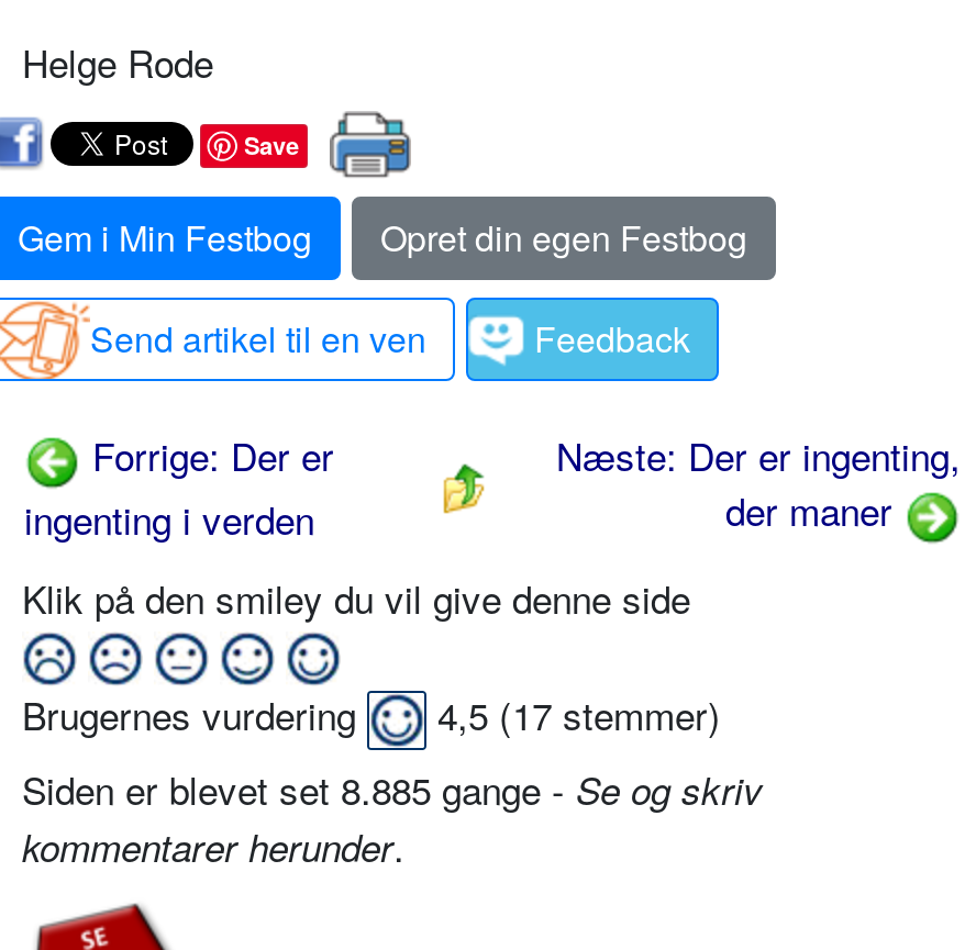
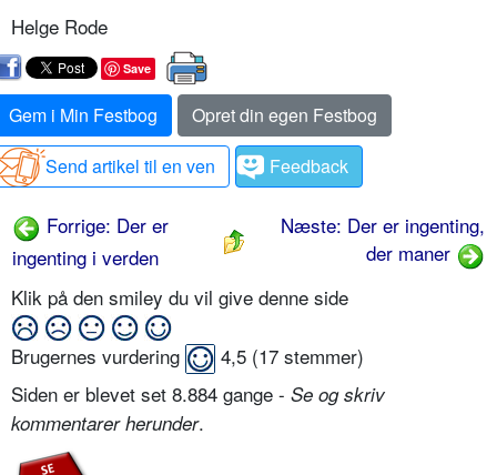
[22,761,763,816] Siden er blevet set 8.885 gange - Se og skriv -> [11,380,385,407] Siden er blevet set 8.884 gange - Se og skriv

